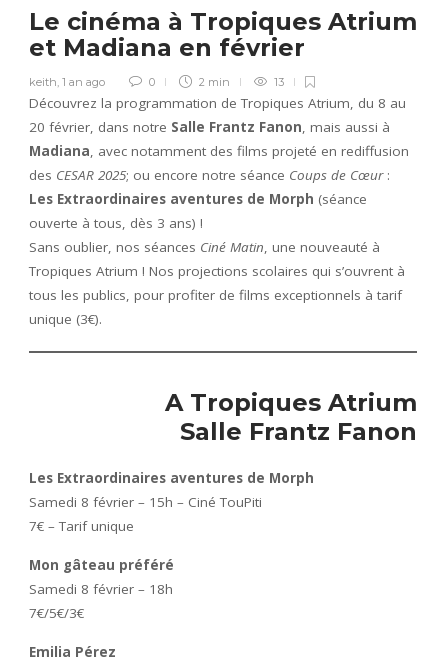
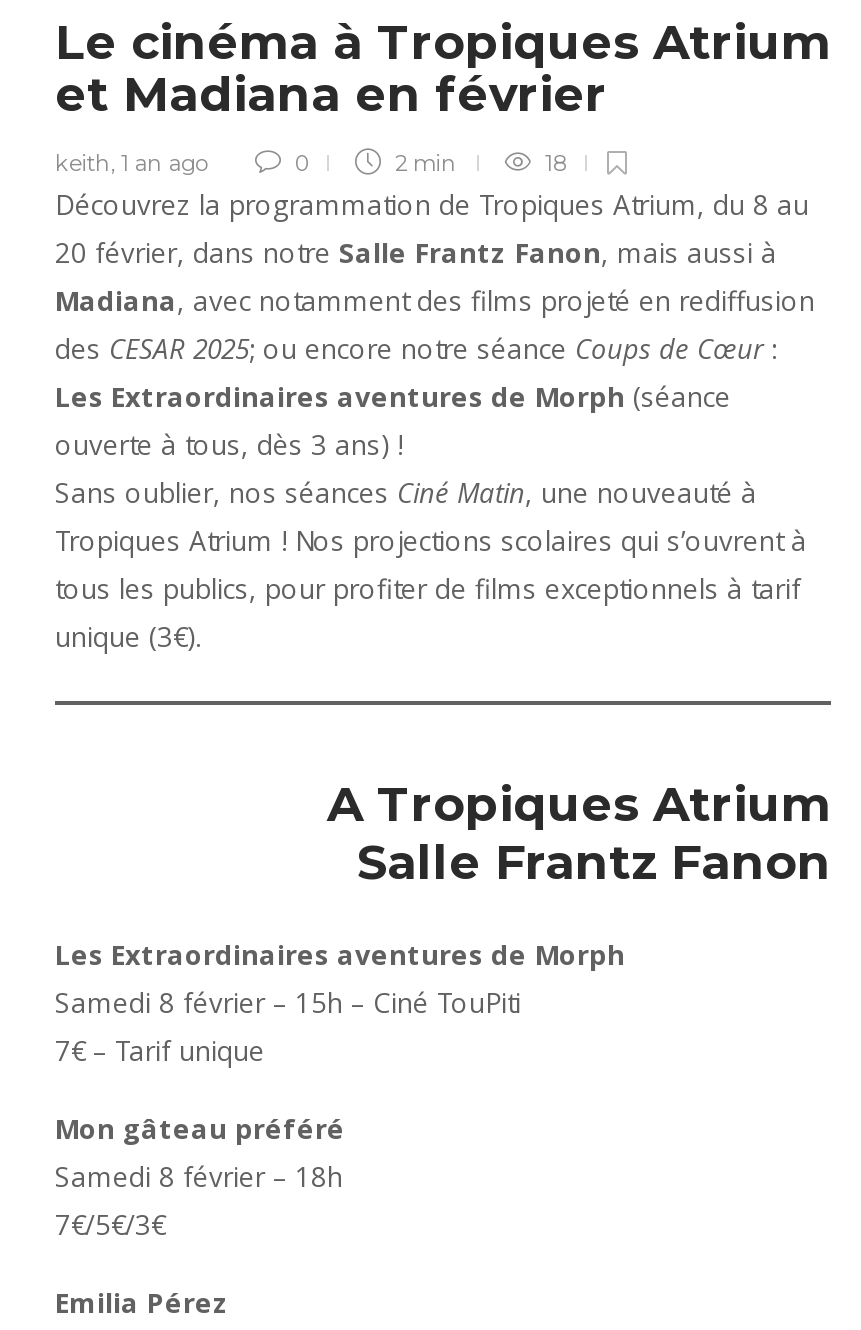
[271,75,284,89] 13 -> [539,149,565,177] 18

